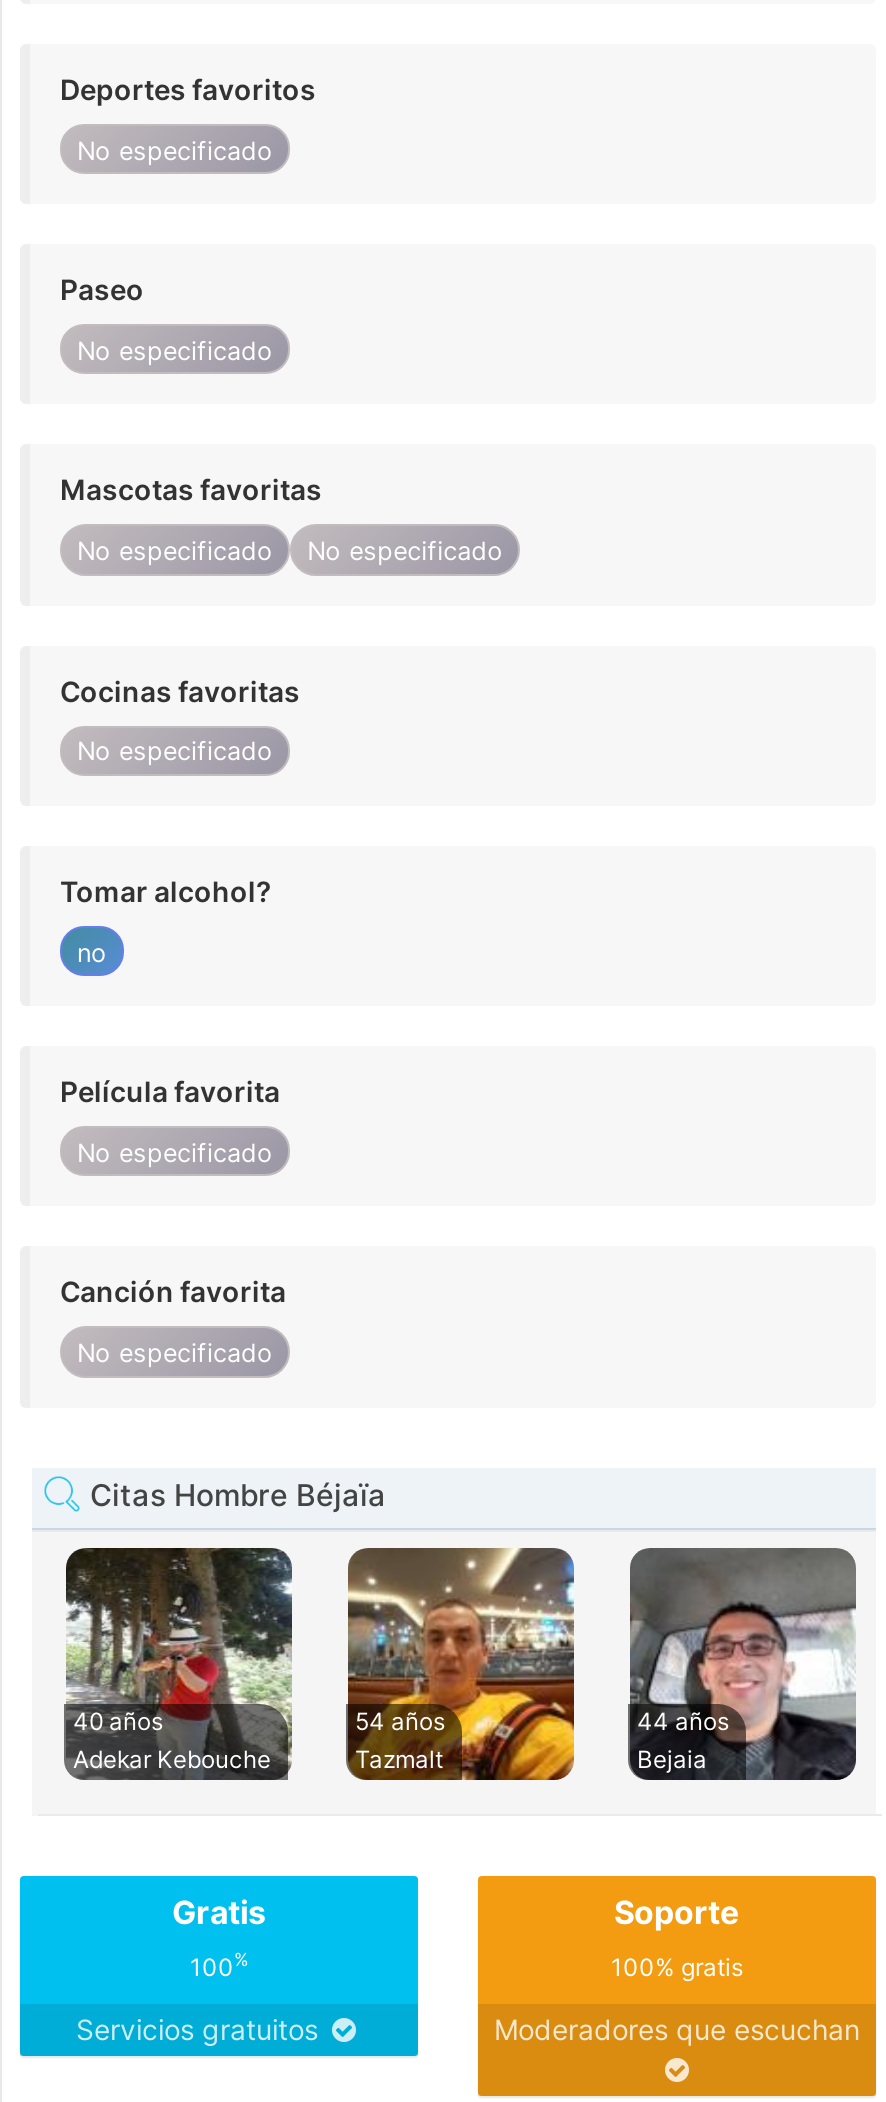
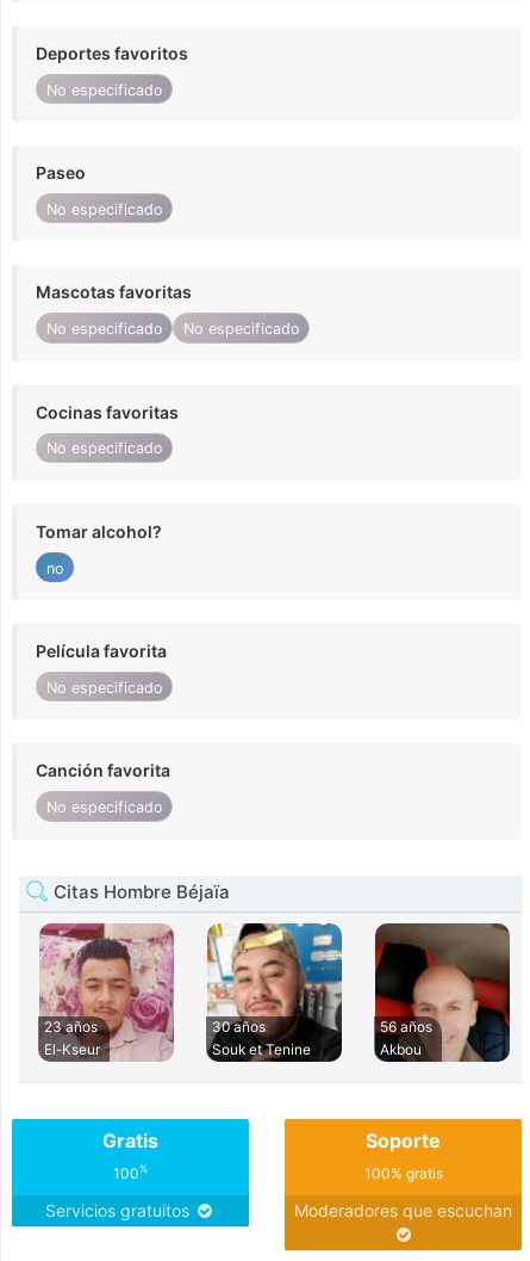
[64,1546,294,1773] [image] | 40 años | Adekar Kebouche -> [39,922,175,1058] [image] | 23 años | El-Kseur
[346,1546,576,1780] [image] | 54 años | Tazmalt -> [206,922,343,1062] [image] | 30 años | Souk et Tenine
[628,1550,856,1780] [image] | 44 años | Bejaia -> [374,925,511,1062] [image] | 56 años | Akbou

